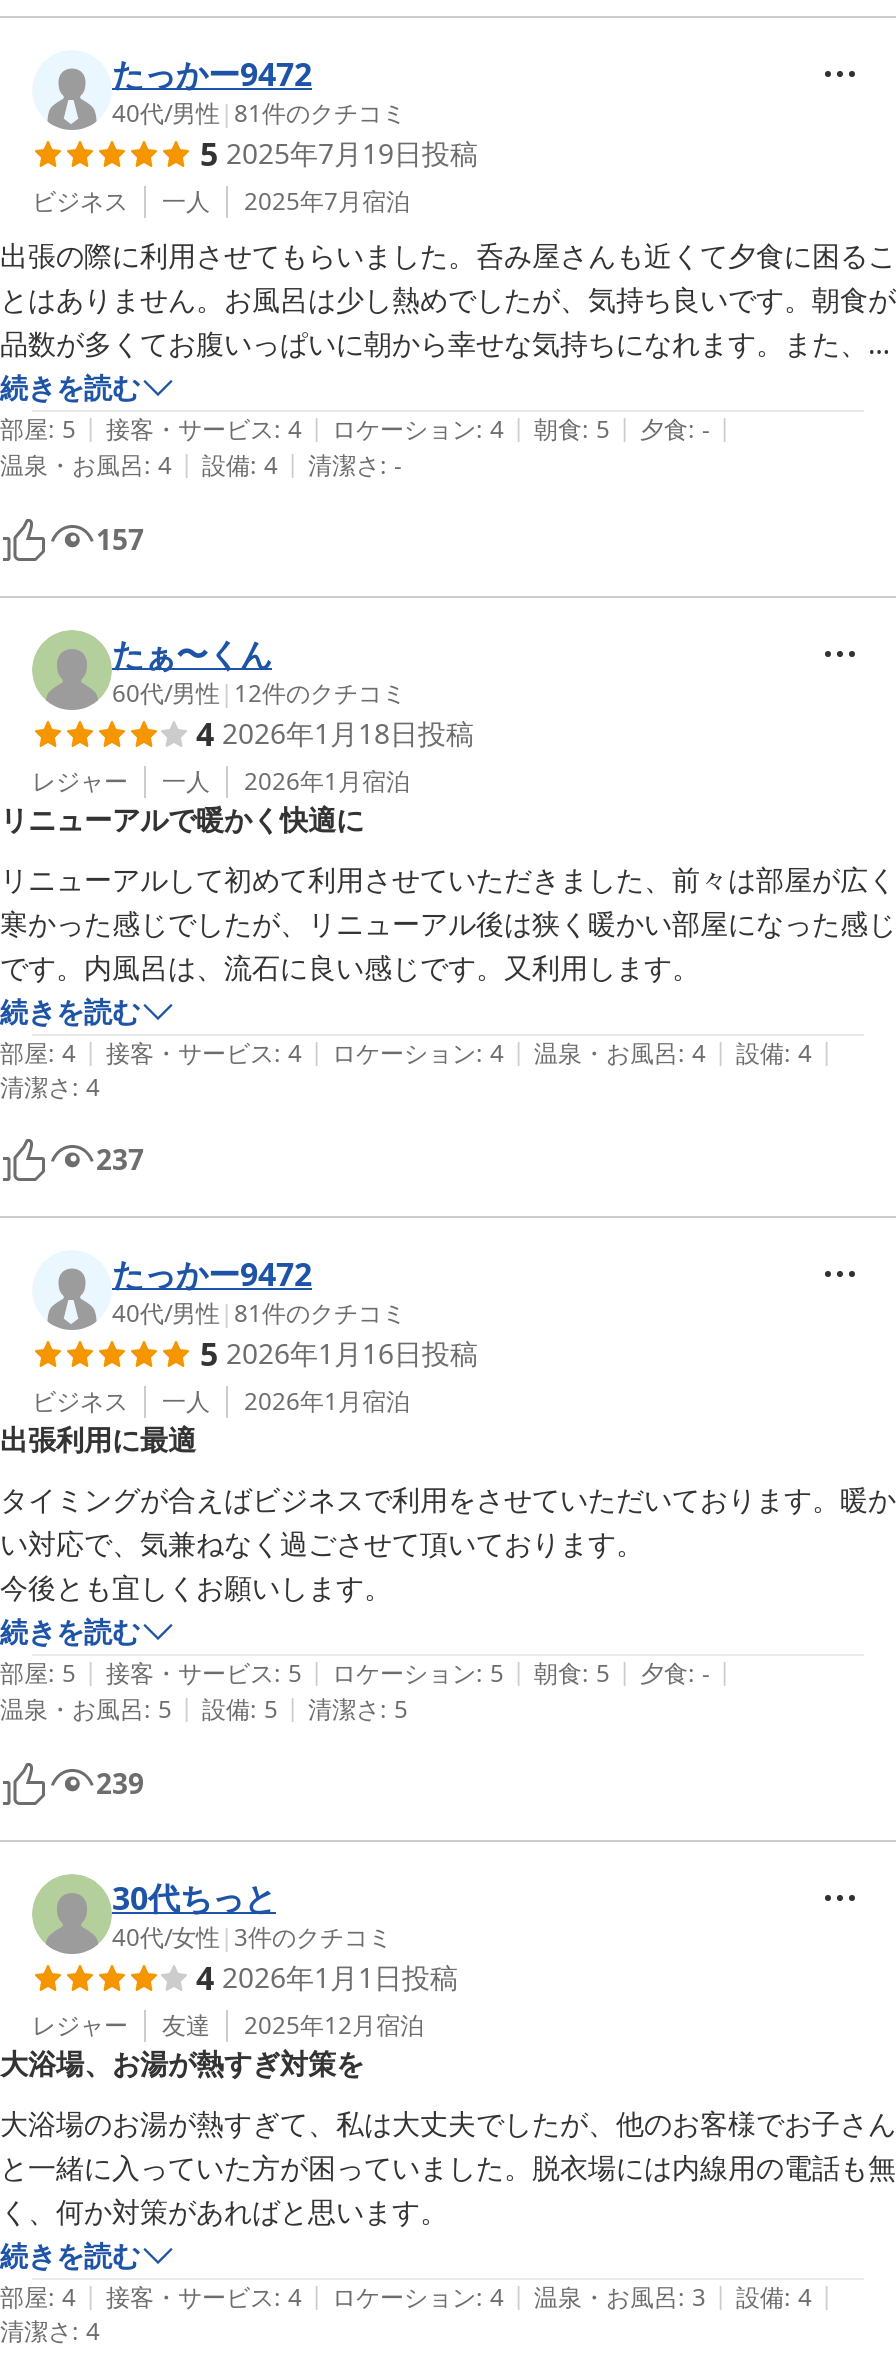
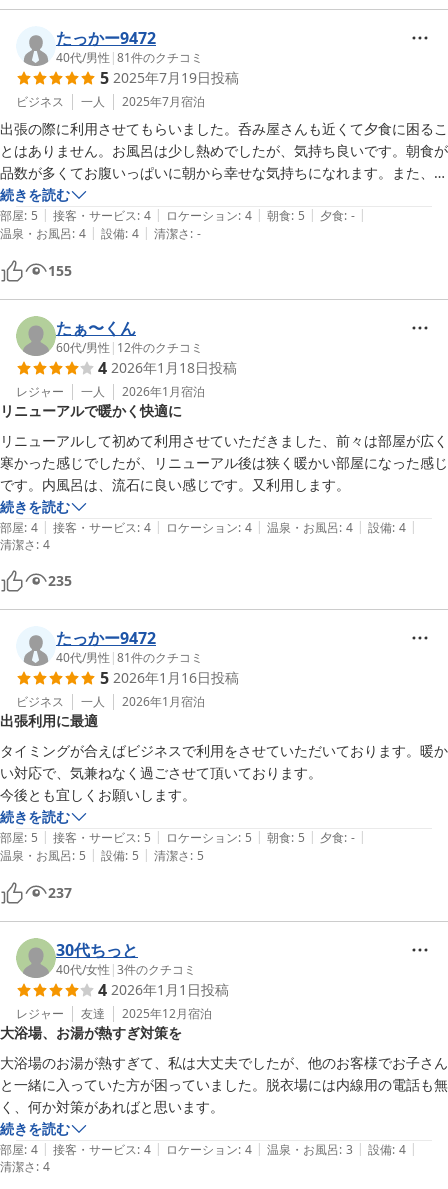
[96,520,144,558] 157 -> [48,261,72,280] 155
[96,1140,144,1178] 237 -> [48,571,72,590] 235
[96,1764,144,1802] 239 -> [48,883,72,902] 237

